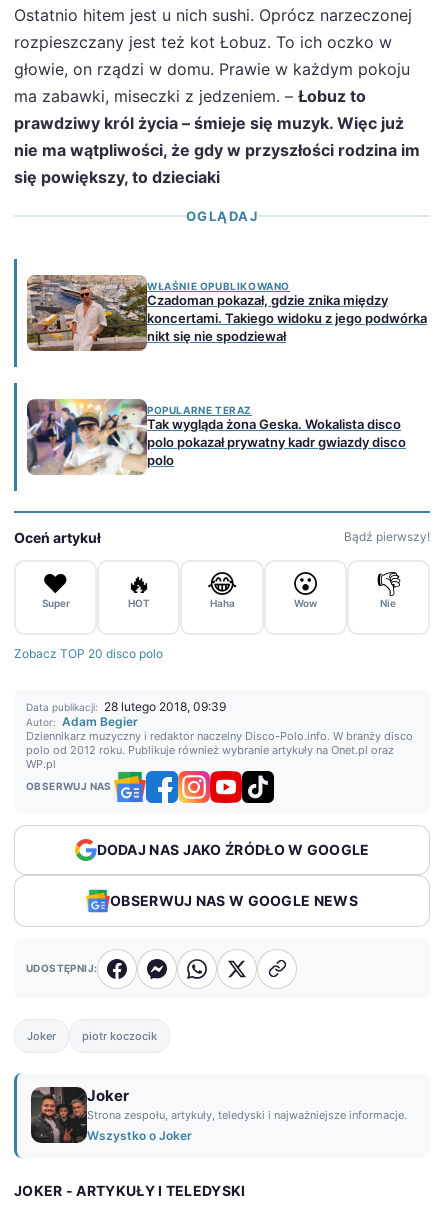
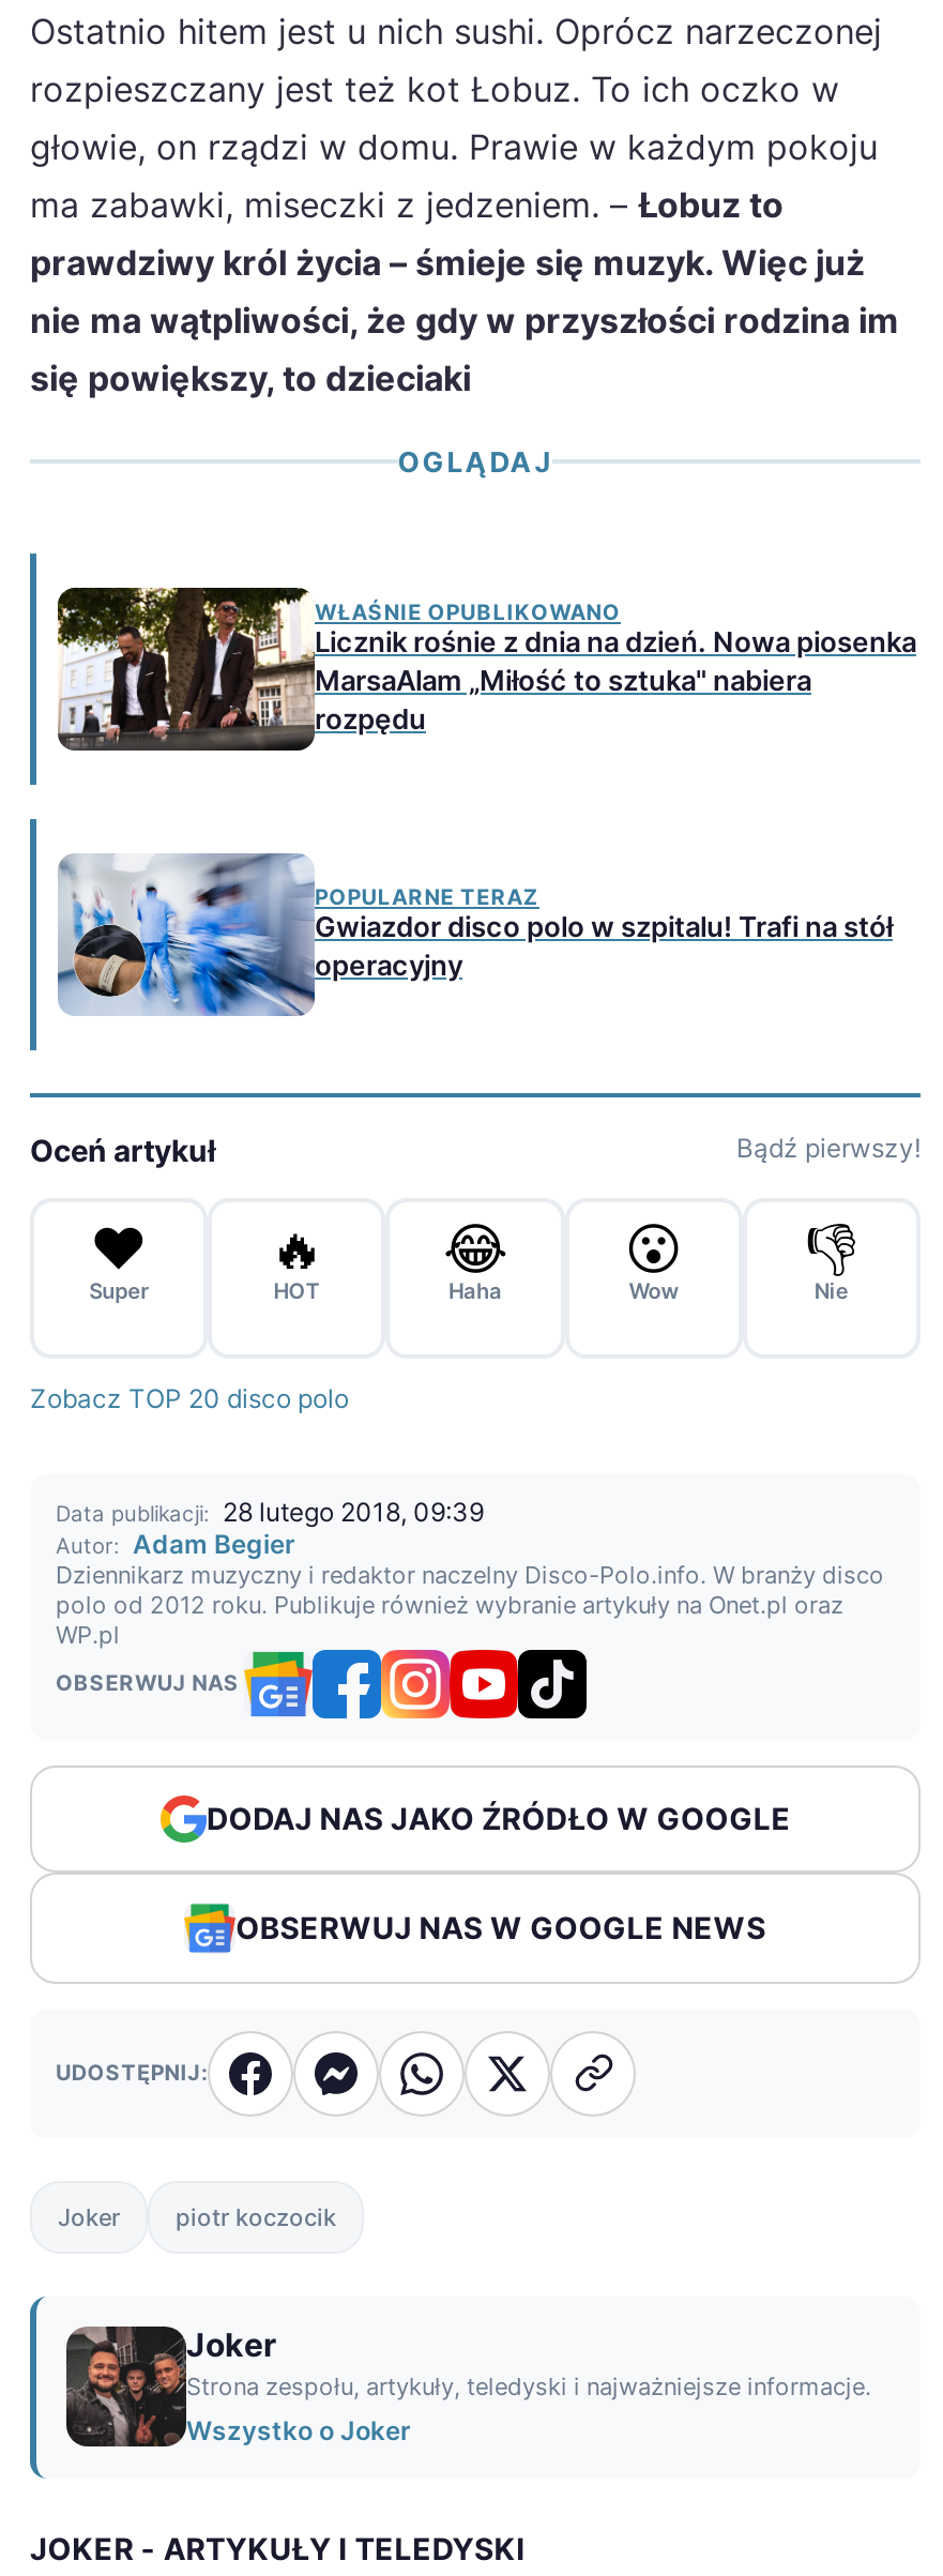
[27,274,427,352] [image] | Czadoman pokazał, gdzie znika między | koncertami. Takiego widoku z jego podwórka | nikt się nie spodziewał -> [58,586,916,753] [image] | Licznik rośnie z dnia na dzień. Nowa piosenka | MarsaAlam „Miłość to sztuka" nabiera | rozpędu
[26,398,406,475] [image] | Tak wygląda żona Geska. Wokalista disco | polo pokazał prywatny kadr gwiazdy disco | polo -> [58,853,893,1018] [image] | Gwiazdor disco polo w szpitalu! Trafi na stół | operacyjny

